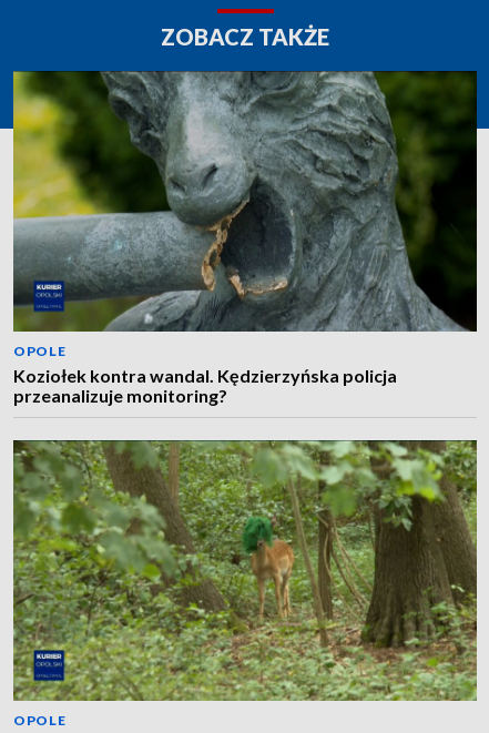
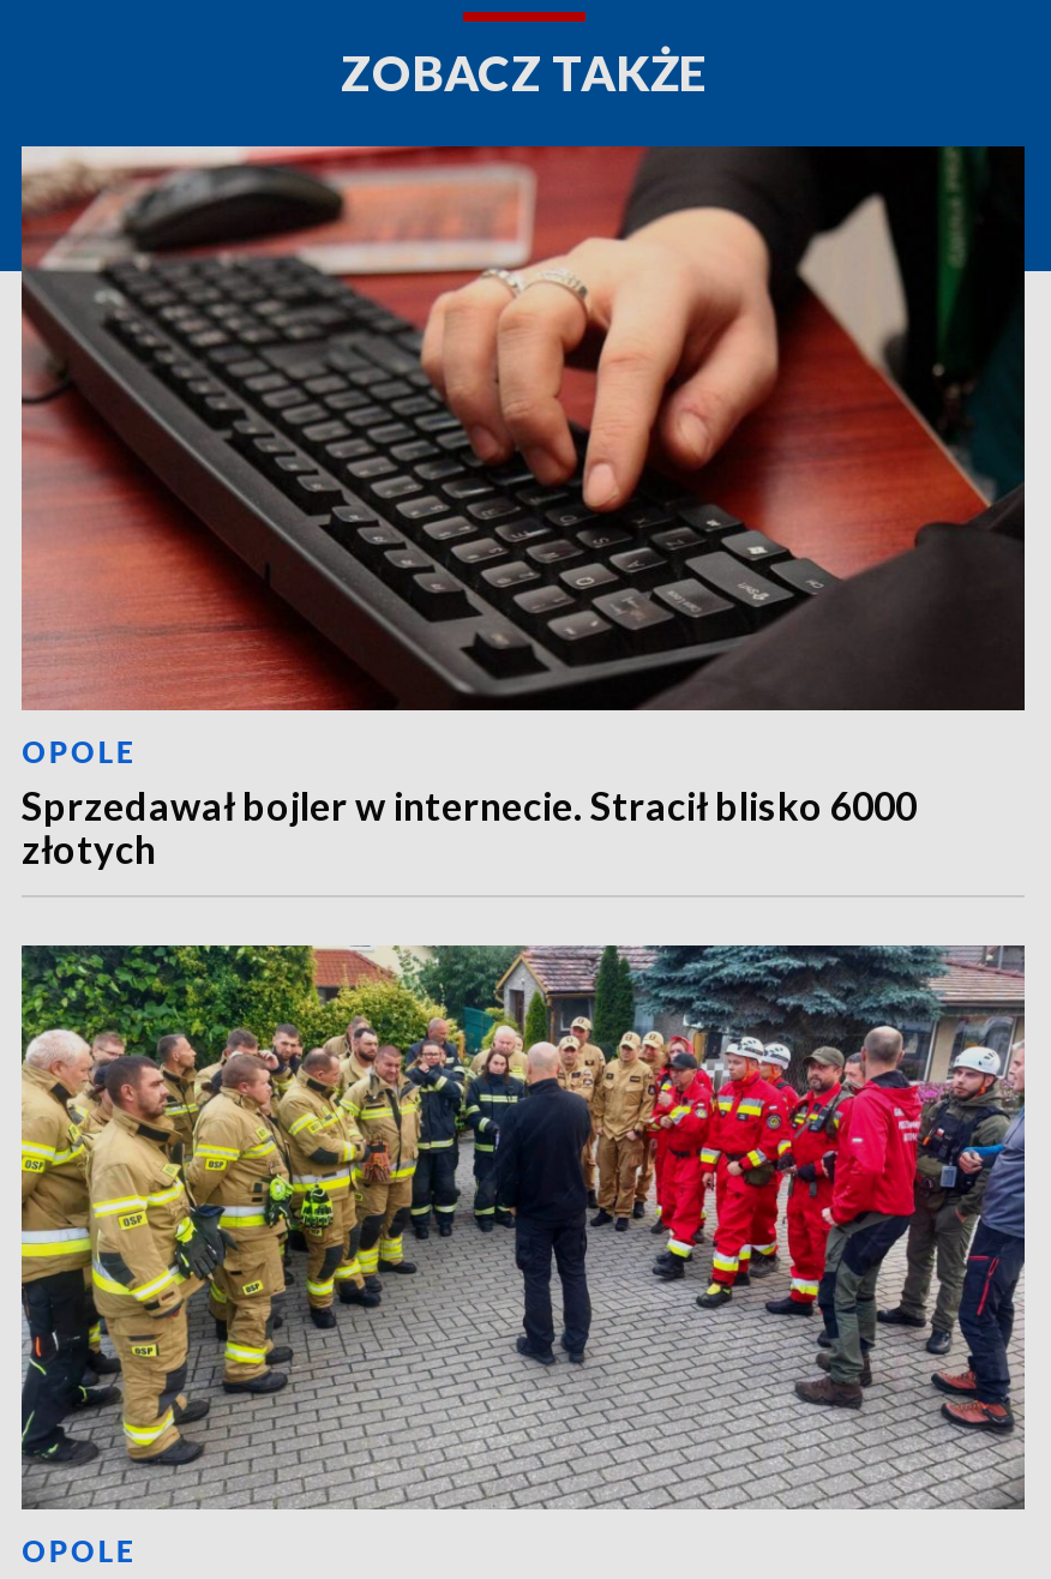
[12,70,476,406] [image] | Koziołek kontra wandal. Kędzierzyńska policja | przeanalizuje monitoring? -> [19,144,1022,872] [image] | Sprzedawał bojler w internecie. Stracił blisko 6000 | złotych
[12,439,478,701] [image] -> [19,943,1027,1509] [image]

